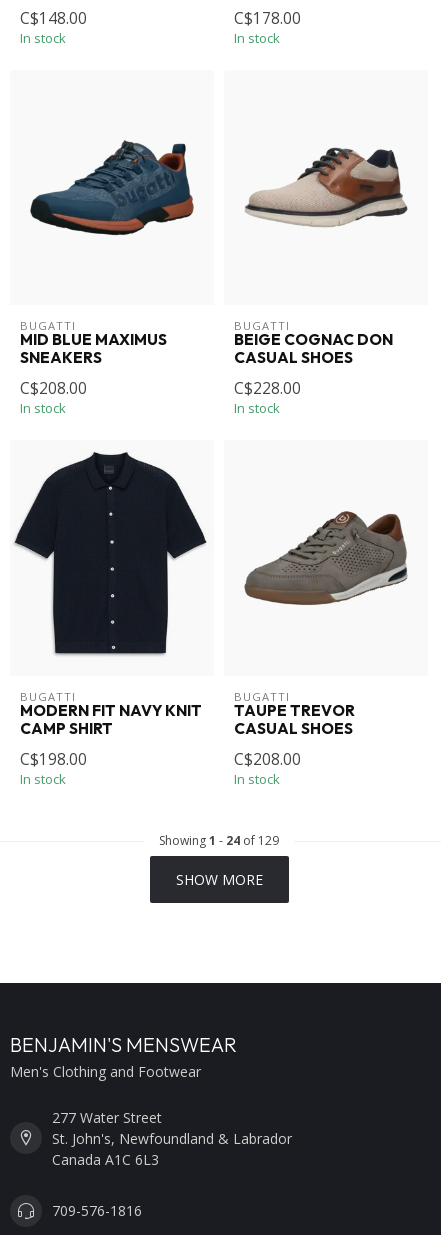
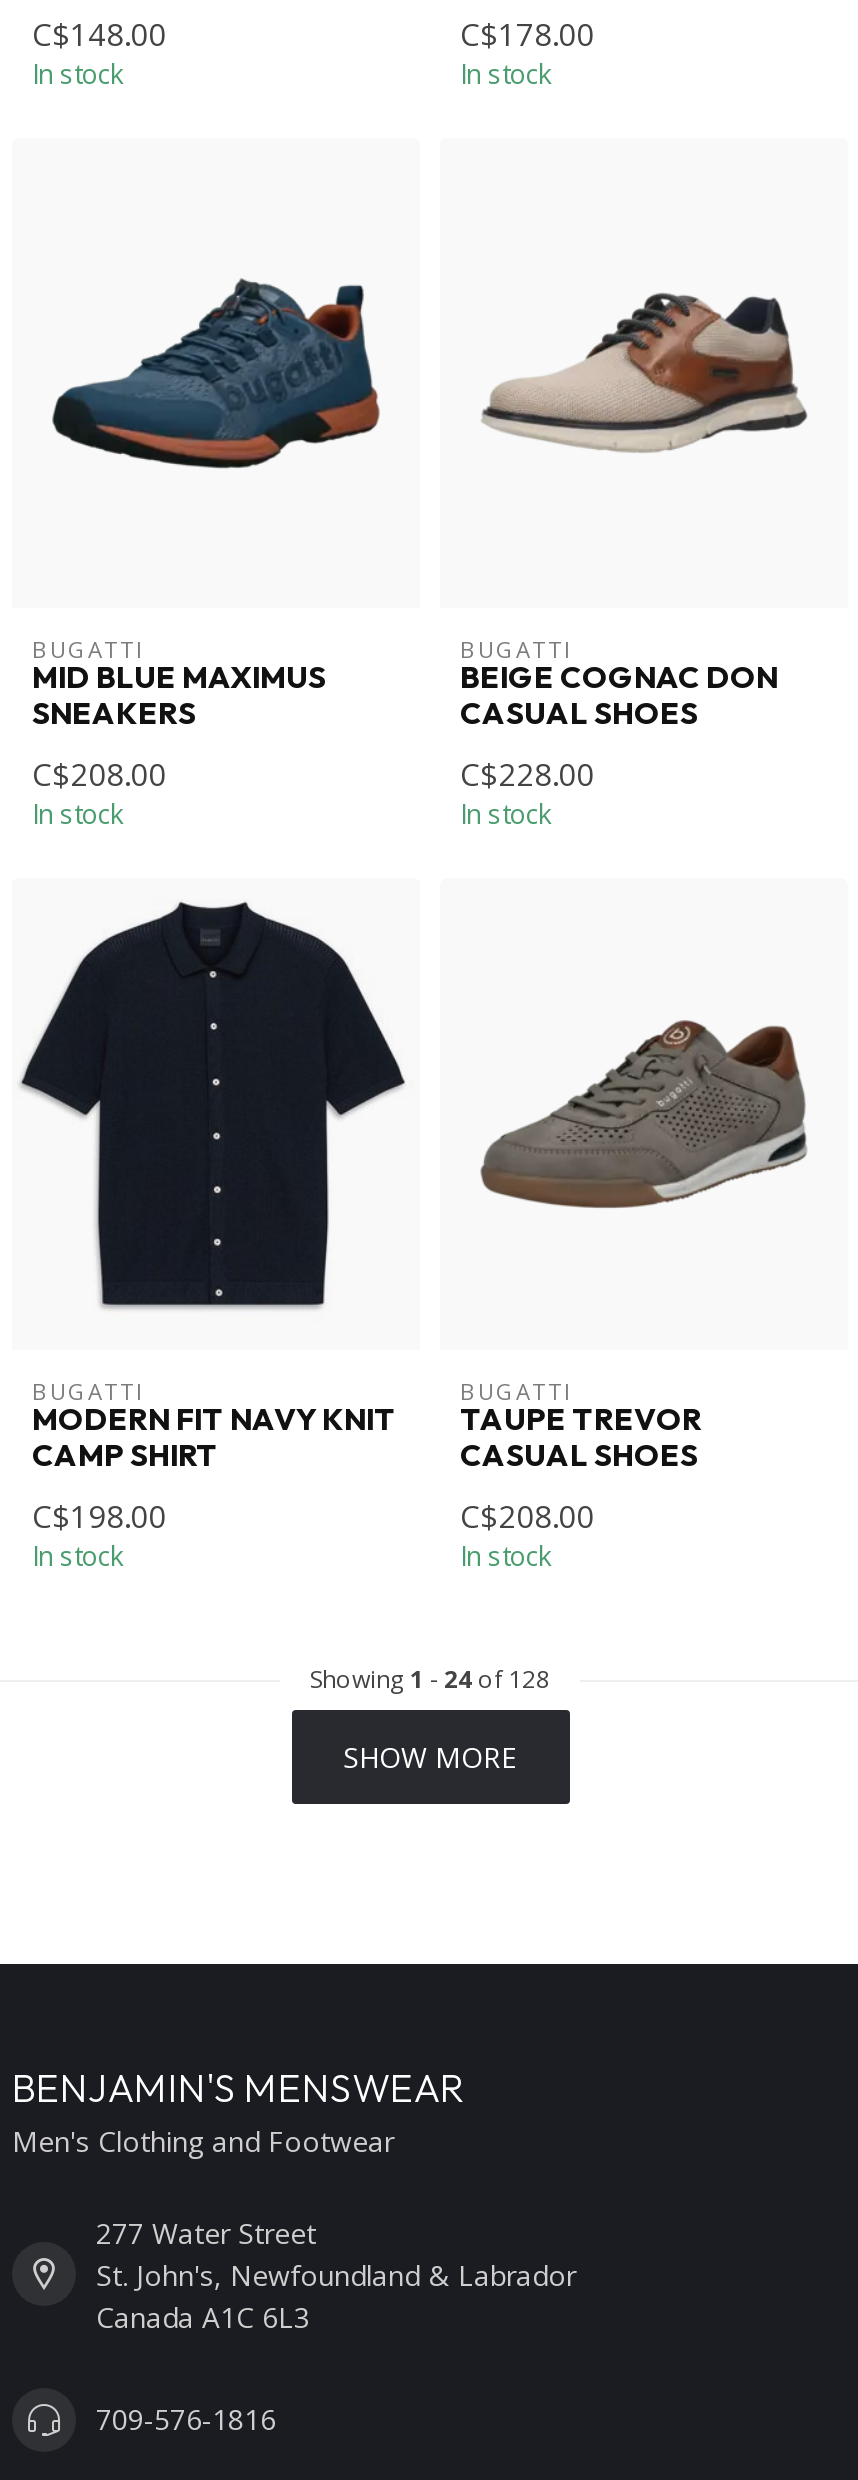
[159,831,279,848] Showing 1 - 24 of 129 -> [310,1661,550,1695] Showing 1 - 24 of 128

